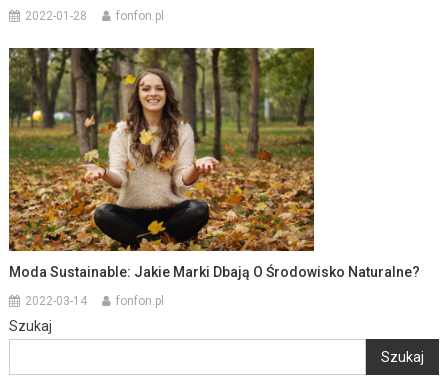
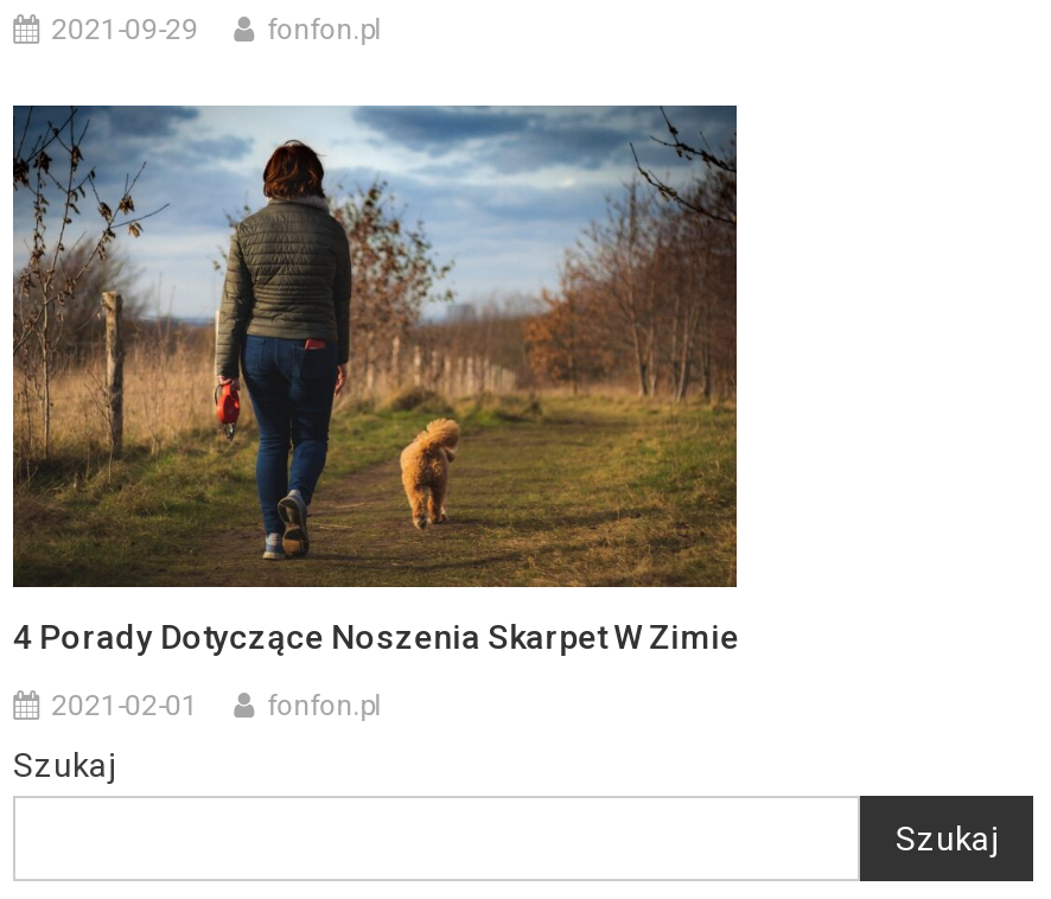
[25,9,87,23] 2022-01-28 -> [51,14,198,47] 2021-09-29
[8,47,420,280] [image] | Moda Sustainable: Jakie Marki Dbają O Środowisko Naturalne? -> [11,102,739,657] [image] | 4 Porady Dotyczące Noszenia Skarpet W Zimie
[25,294,87,308] 2022-03-14 -> [51,690,198,723] 2021-02-01

